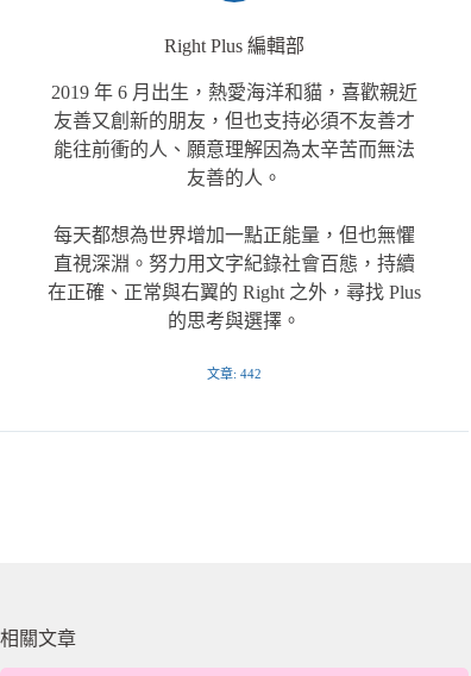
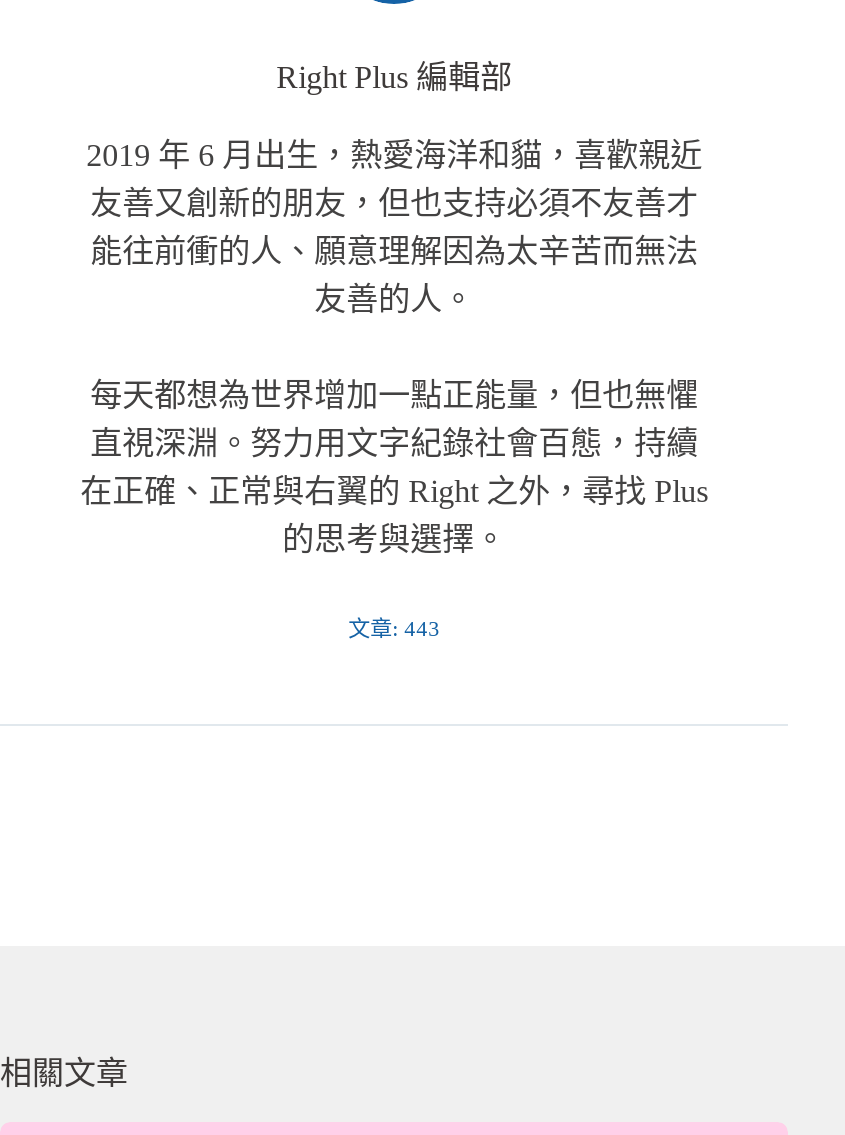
[207,366,262,380] 文章: 442 -> [348,615,440,639] 文章: 443

